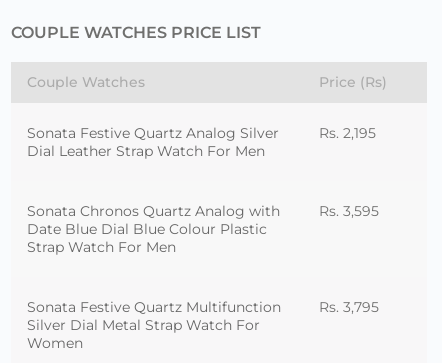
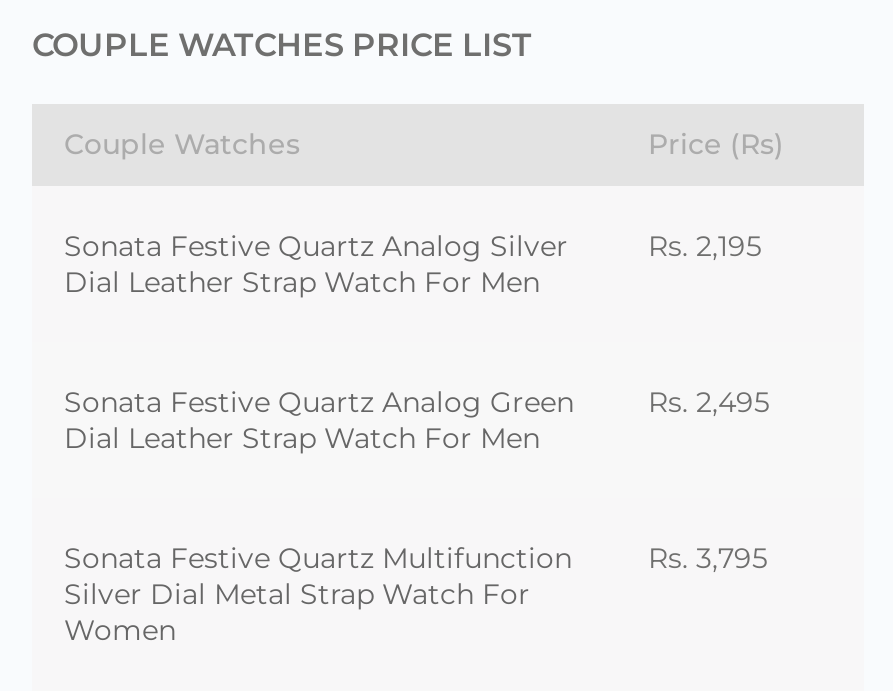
[27,202,280,256] Sonata Chronos Quartz Analog with | Date Blue Dial Blue Colour Plastic | Strap Watch For Men -> [64,384,574,456] Sonata Festive Quartz Analog Green | Dial Leather Strap Watch For Men
[319,202,379,220] Rs. 3,595 -> [648,384,770,420] Rs. 2,495

